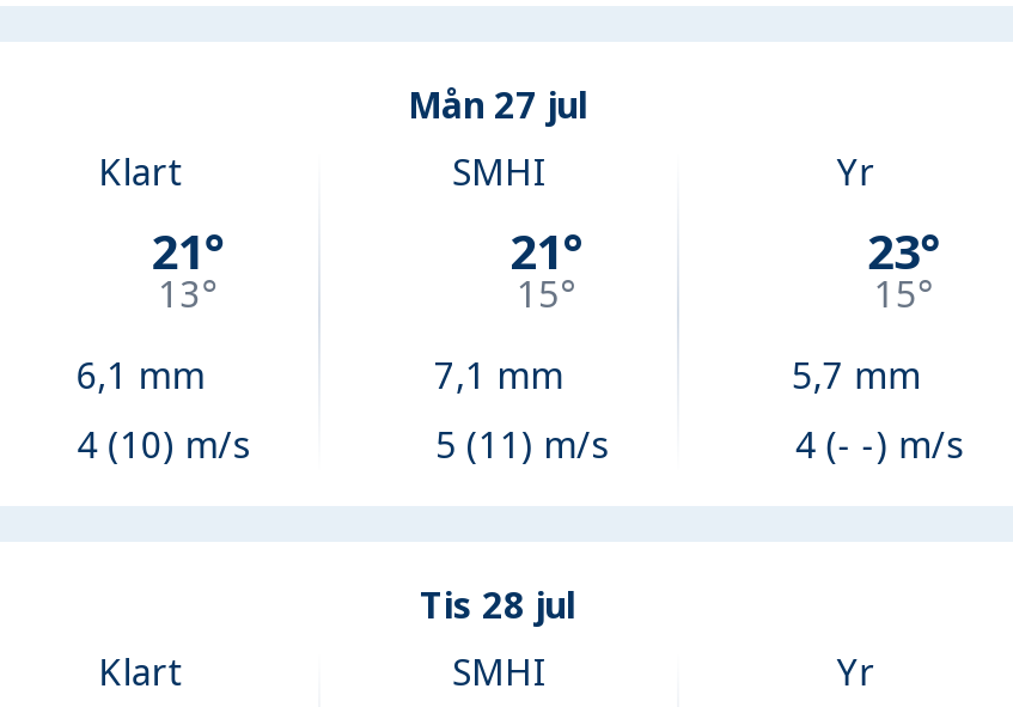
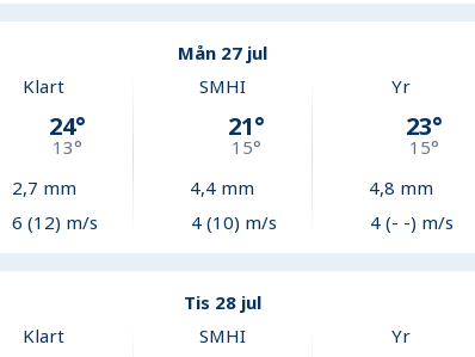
[151,219,225,283] 21° -> [49,110,86,142] 24°
[76,351,205,399] 6,1 mm -> [12,176,76,200] 2,7 mm
[434,351,563,399] 7,1 mm -> [190,176,255,200] 4,4 mm
[791,351,920,399] 5,7 mm -> [369,176,433,200] 4,8 mm
[77,420,249,468] 4 (10) m/s -> [12,210,98,234] 6 (12) m/s
[435,420,608,468] 5 (11) m/s -> [191,210,277,234] 4 (10) m/s

